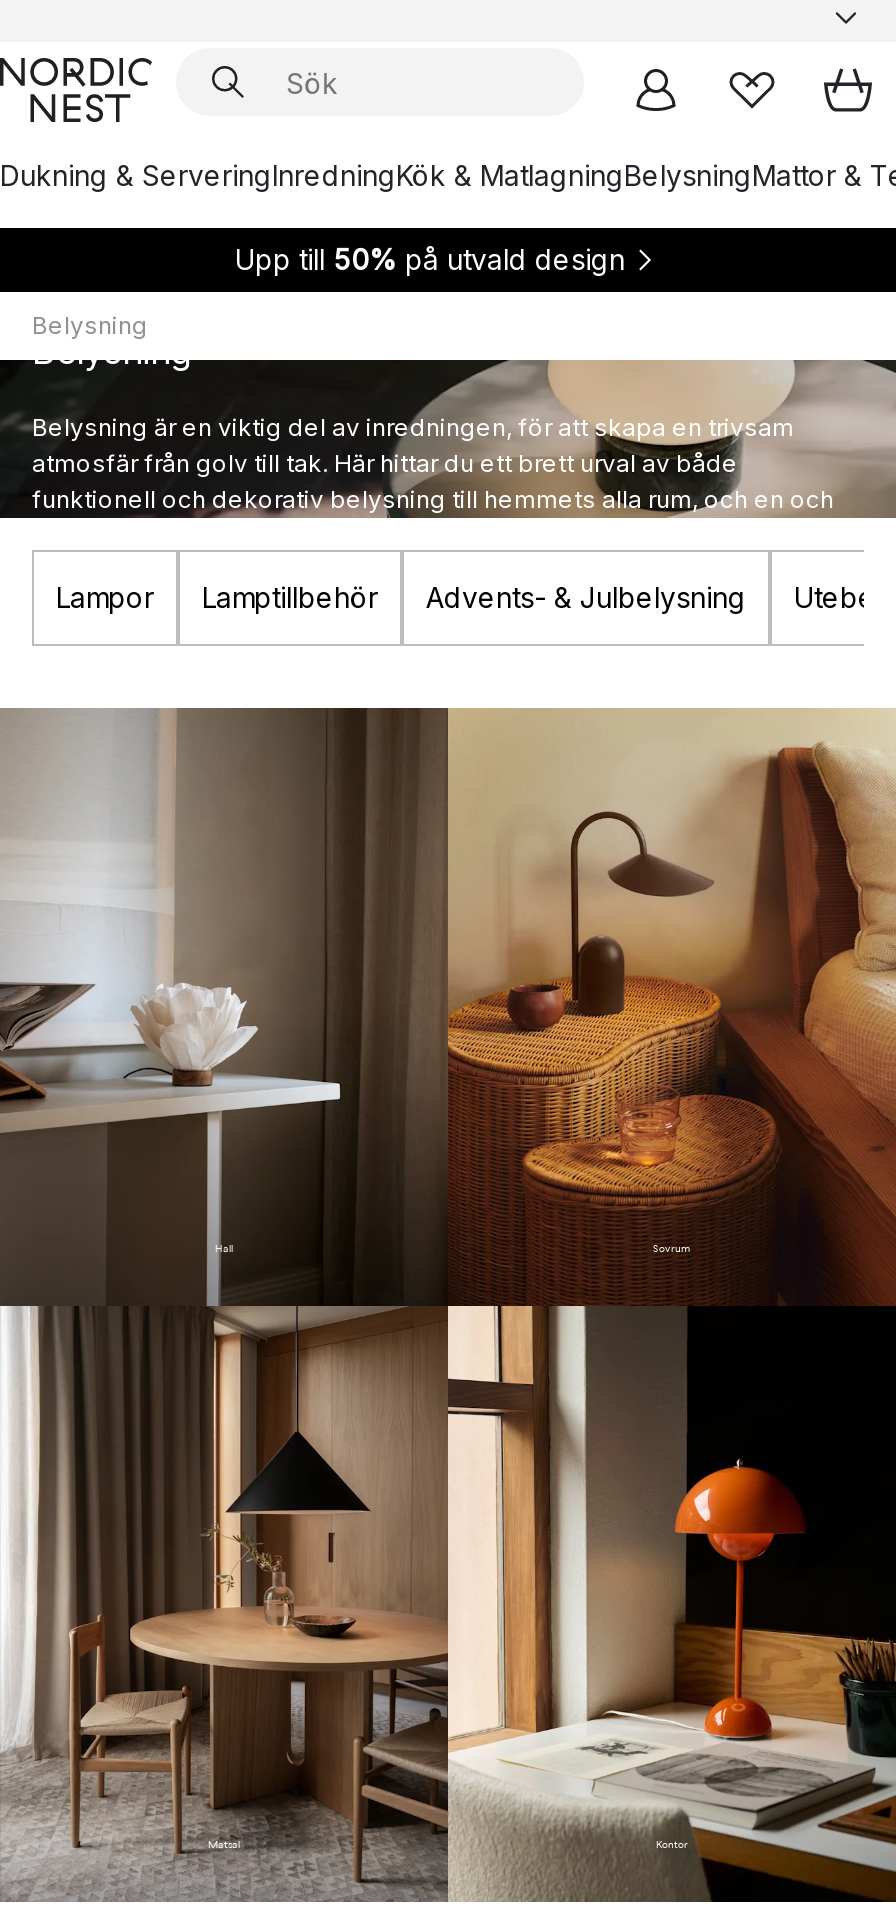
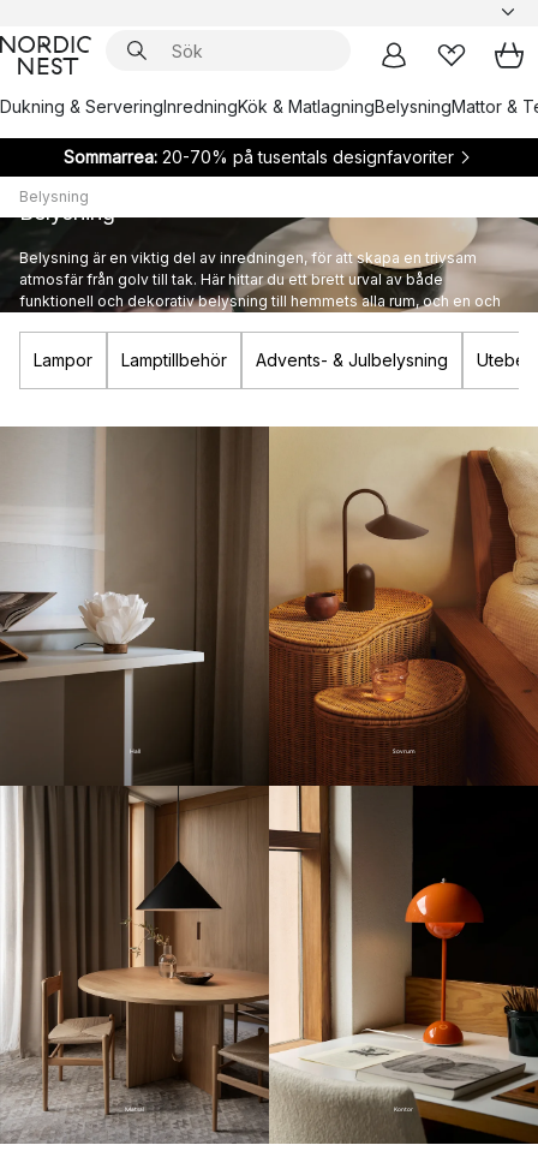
[235,242,625,276] Upp till 50% på utvald design -> [63,147,453,167] Sommarrea: 20-70% på tusentals designfavoriter

